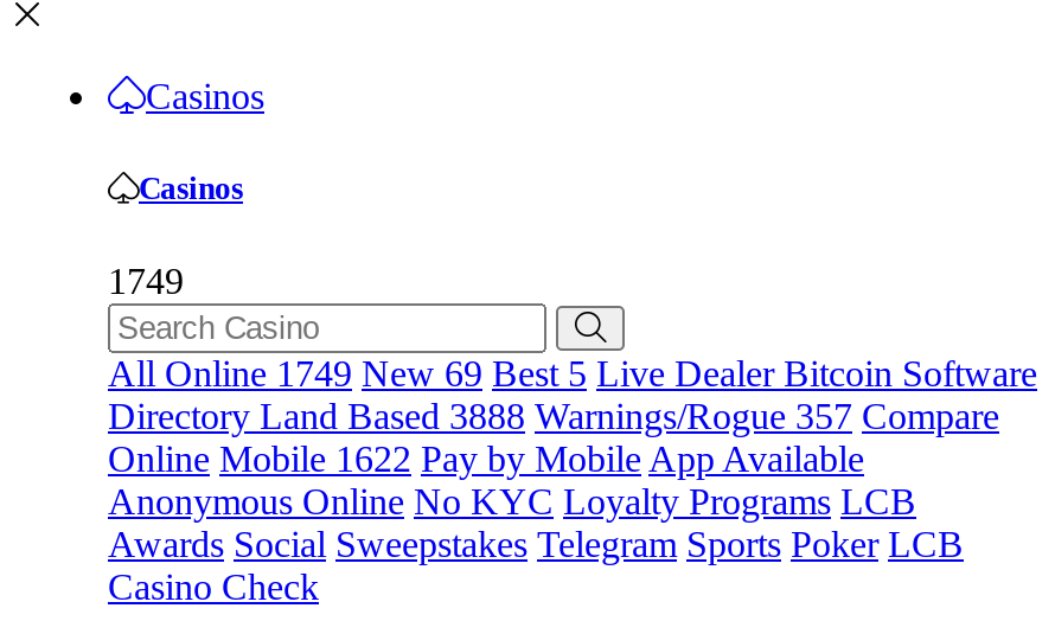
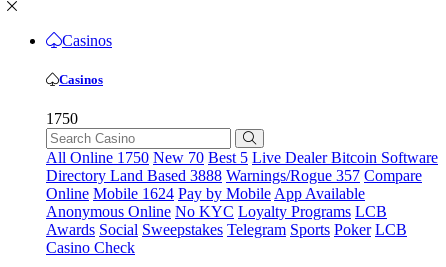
[108,261,184,302] 1749 -> [46,110,78,127] 1750
[108,354,1037,394] All Online1749 New69 Best 5 Live Dealer Bitcoin Software -> [46,149,438,166] All Online1750 New70 Best 5 Live Dealer Bitcoin Software
[108,439,864,479] Online Mobile 1622 Pay by Mobile App Available -> [46,185,365,202] Online Mobile 1624 Pay by Mobile App Available

